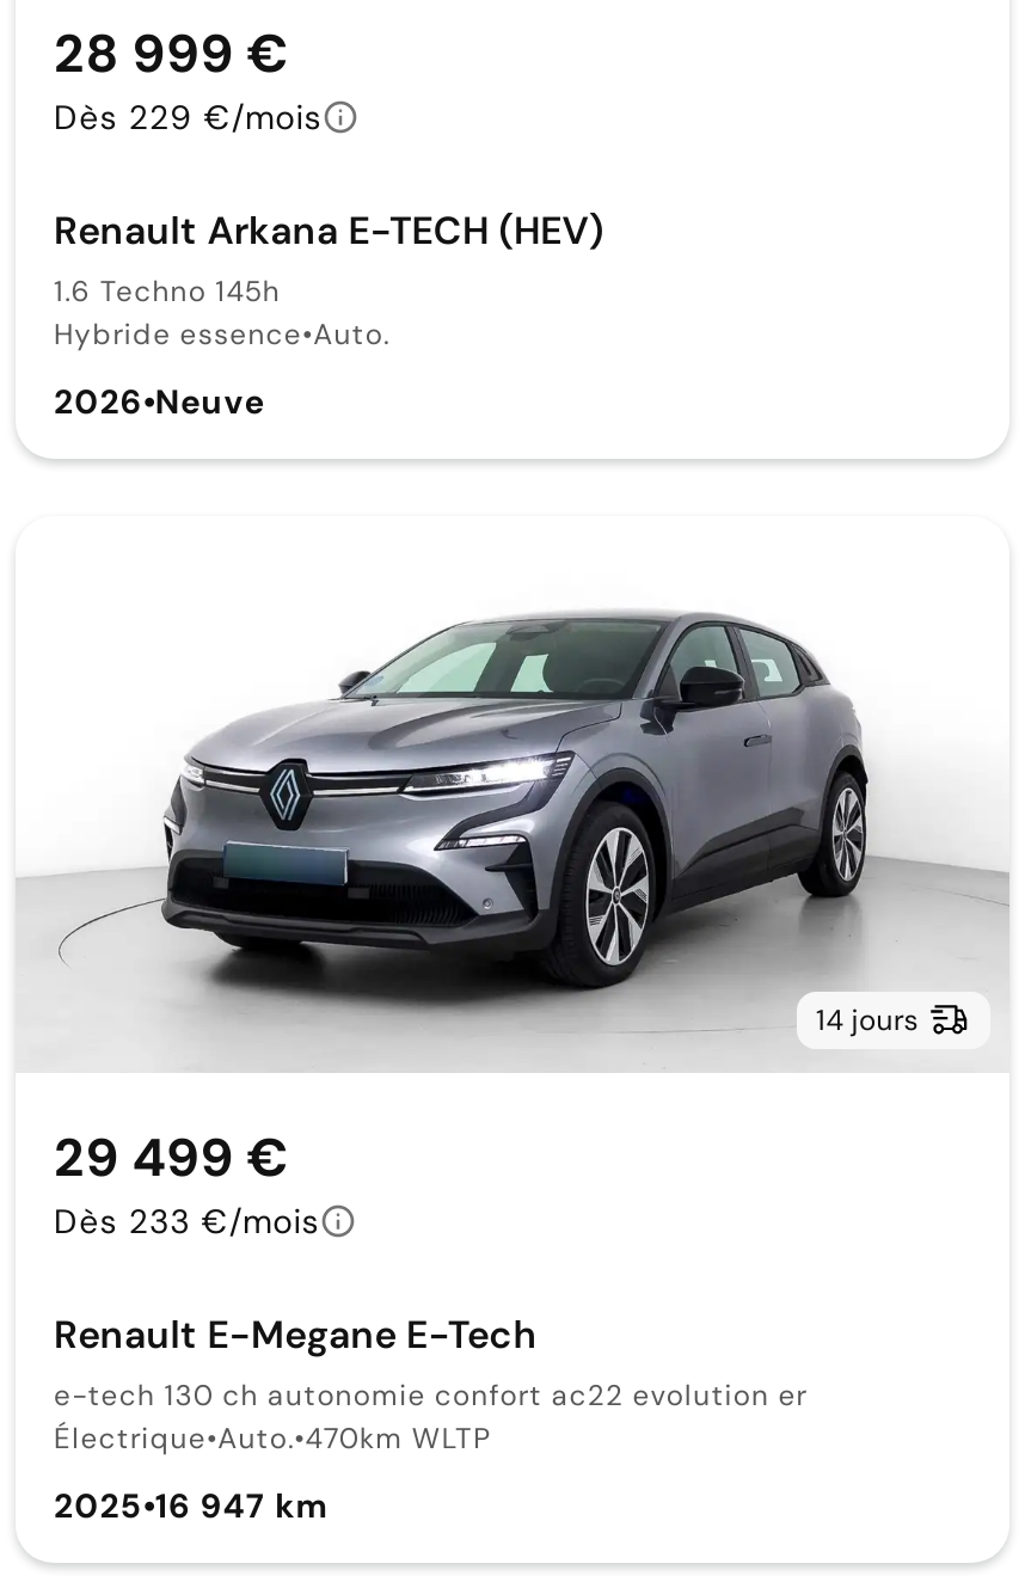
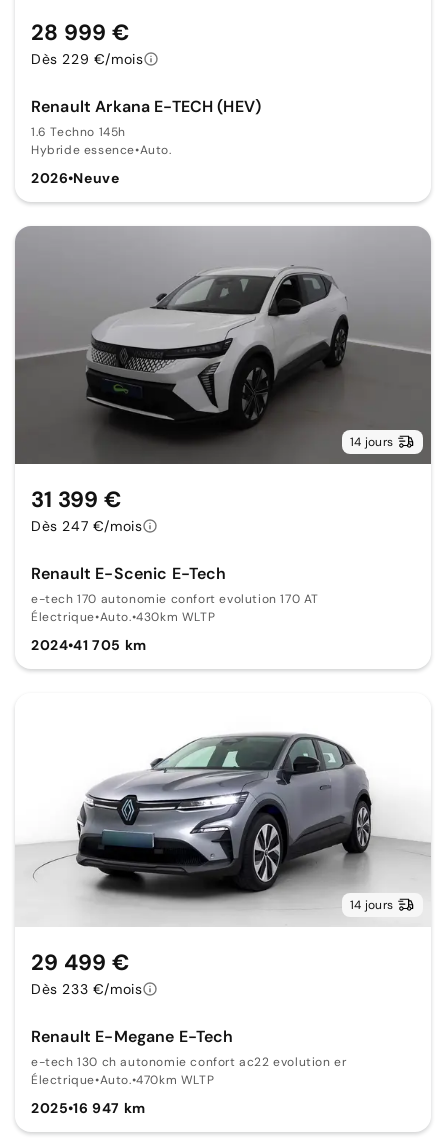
none -> [14,225,432,465] [image] | 14 jours
none -> [31,563,319,654] Renault E-Scenic E-Tech | e-tech 170 autonomie confort evolution 170 AT | Électrique •Auto.•430km WLTP | 2024•41 705 km
none -> [31,485,142,535] 31 399 € | Dès 247 €/mois

